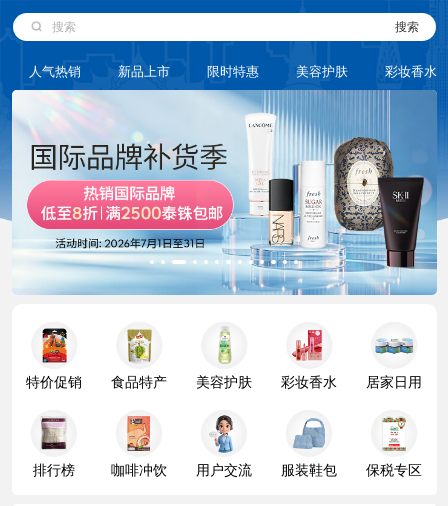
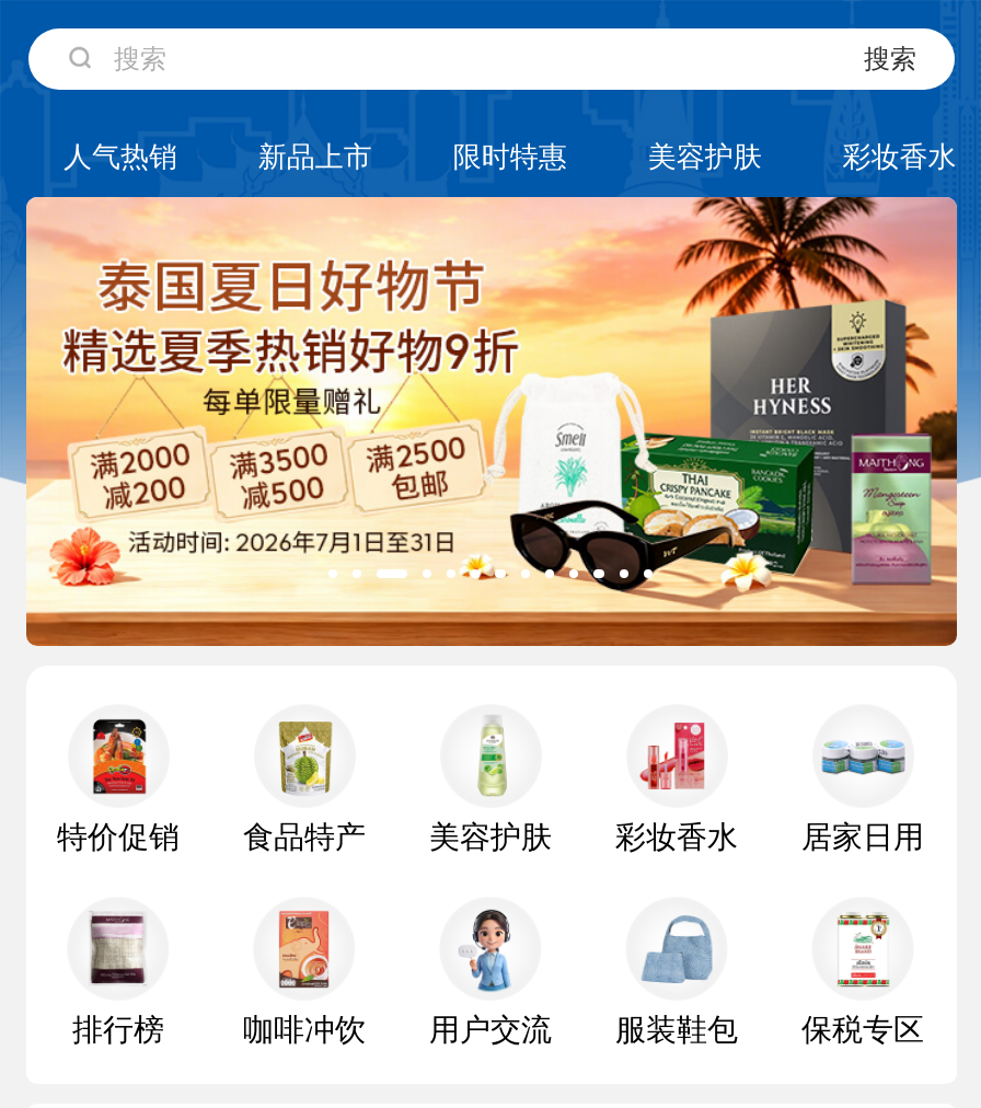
[11,89,438,296] [image] -> [24,195,959,648] [image]

